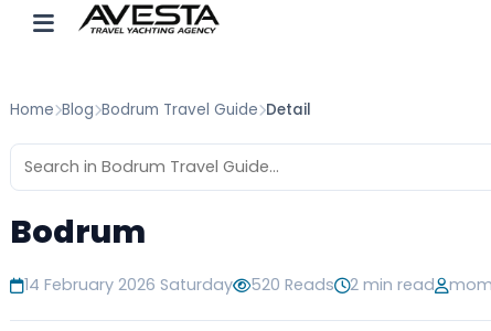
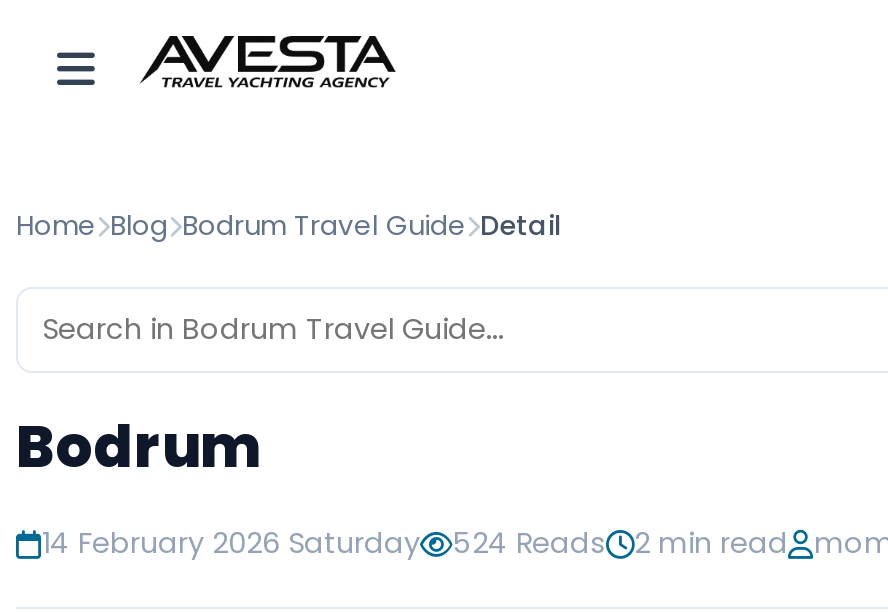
[250,274,334,296] 520 Reads -> [452,523,606,563] 524 Reads

